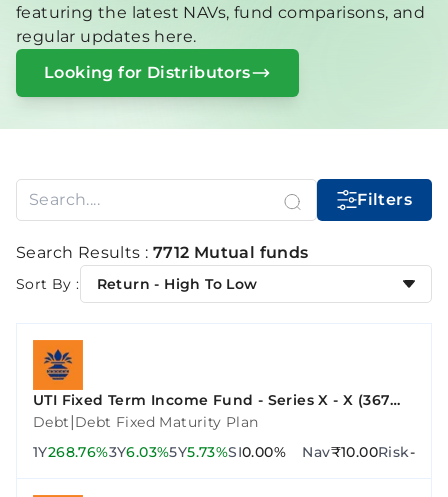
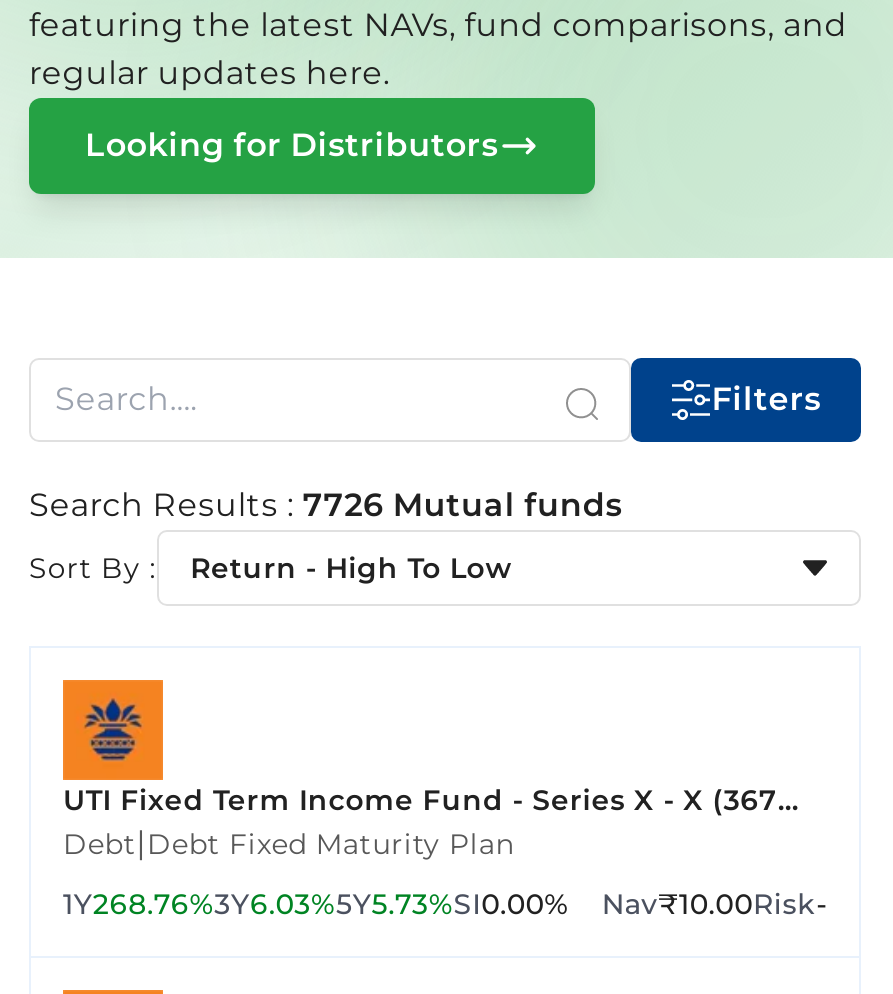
[16,243,309,262] Search Results : 7712 Mutual funds -> [29,486,622,524] Search Results : 7726 Mutual funds

